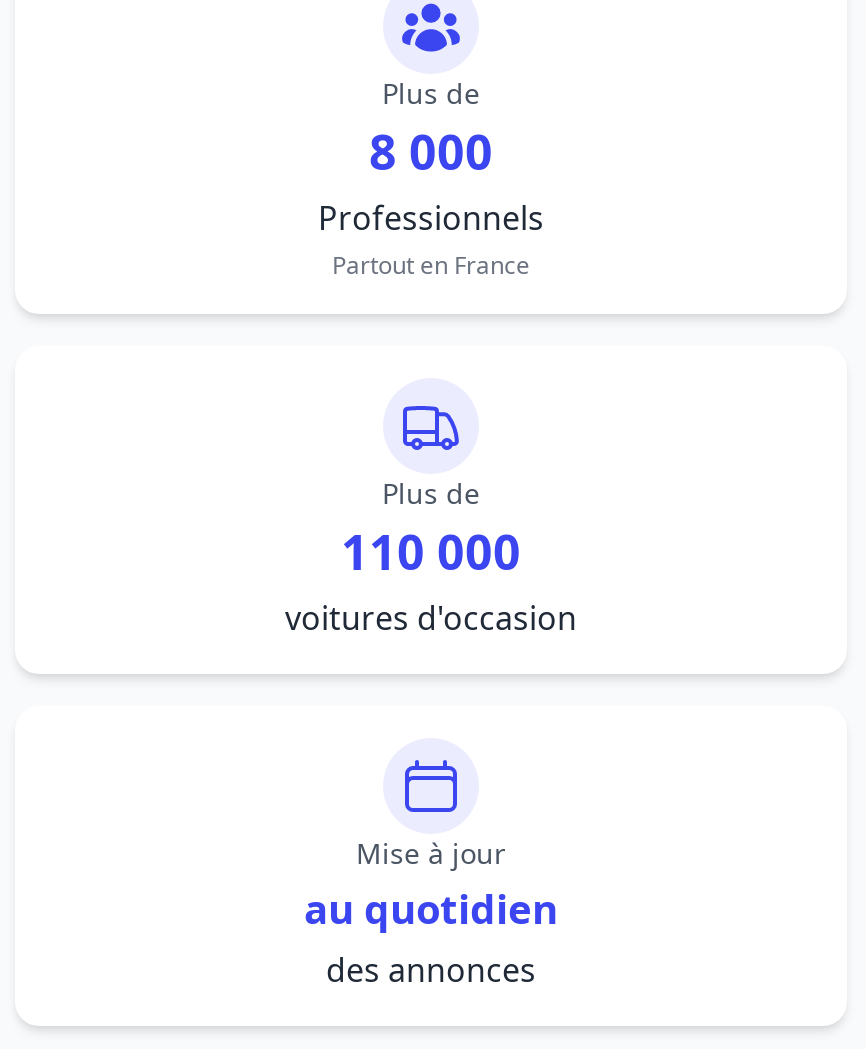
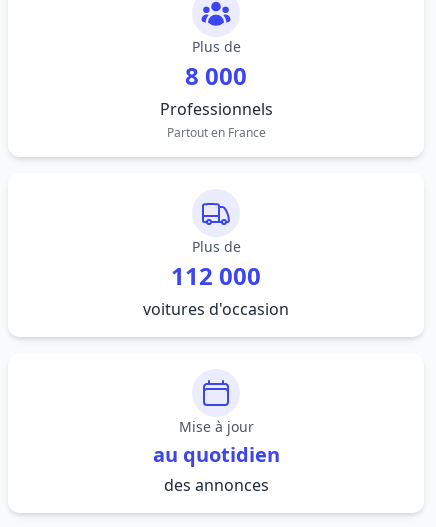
[341,524,521,582] 110 000 -> [171,262,261,291] 112 000

